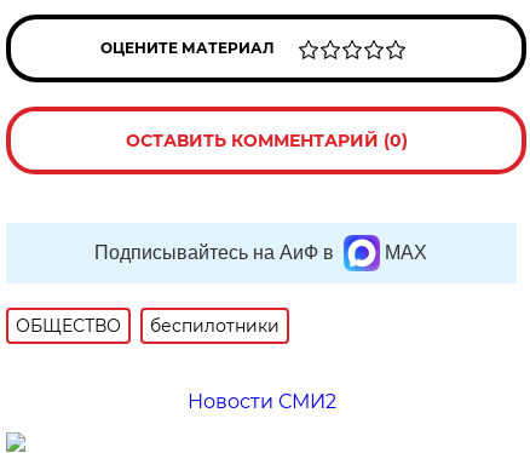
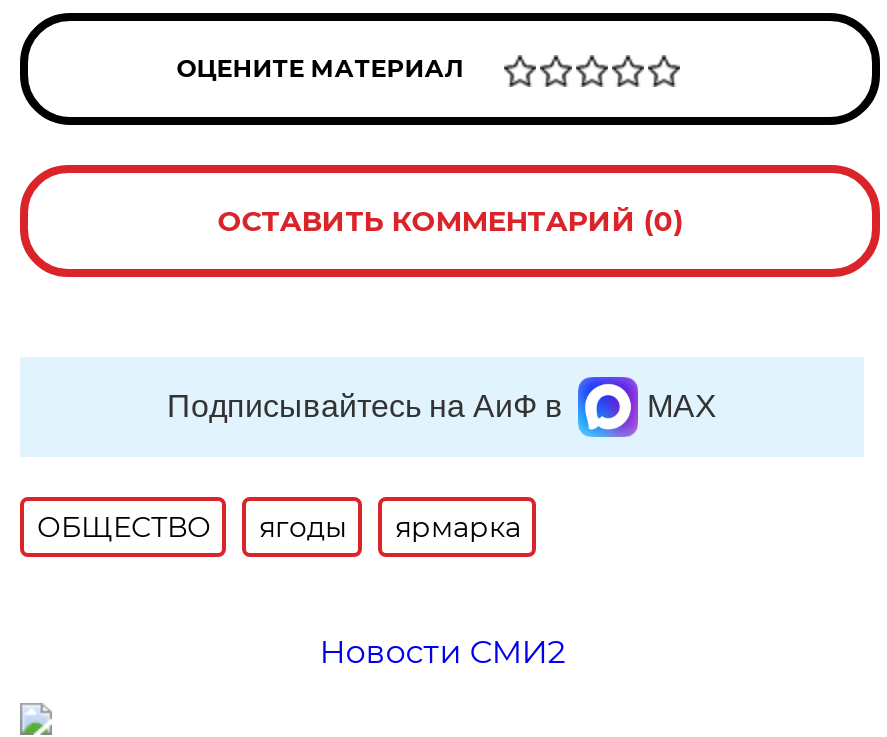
[151,315,280,337] беспилотники -> [259,509,521,545] ягоды | ярмарка

